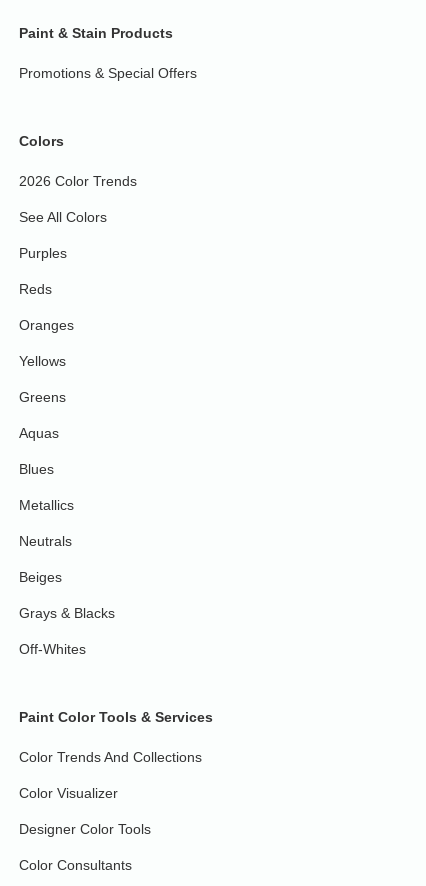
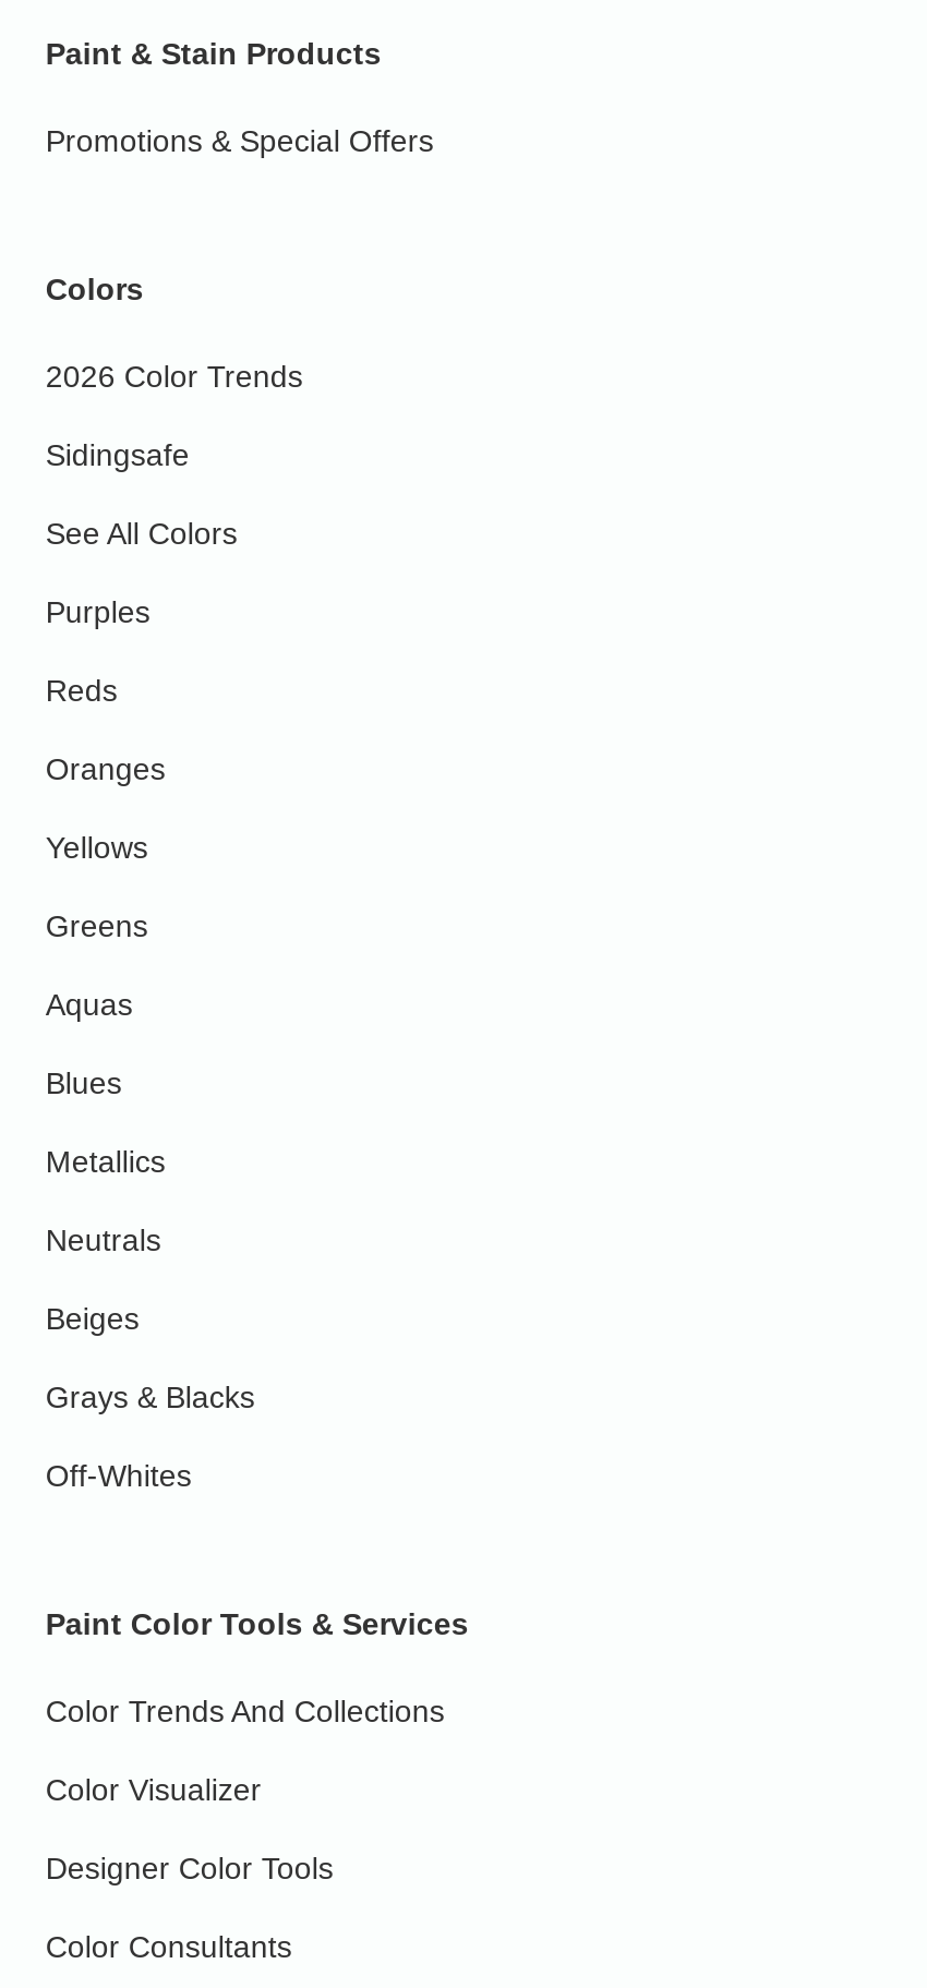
none -> [46,438,190,473] Sidingsafe

